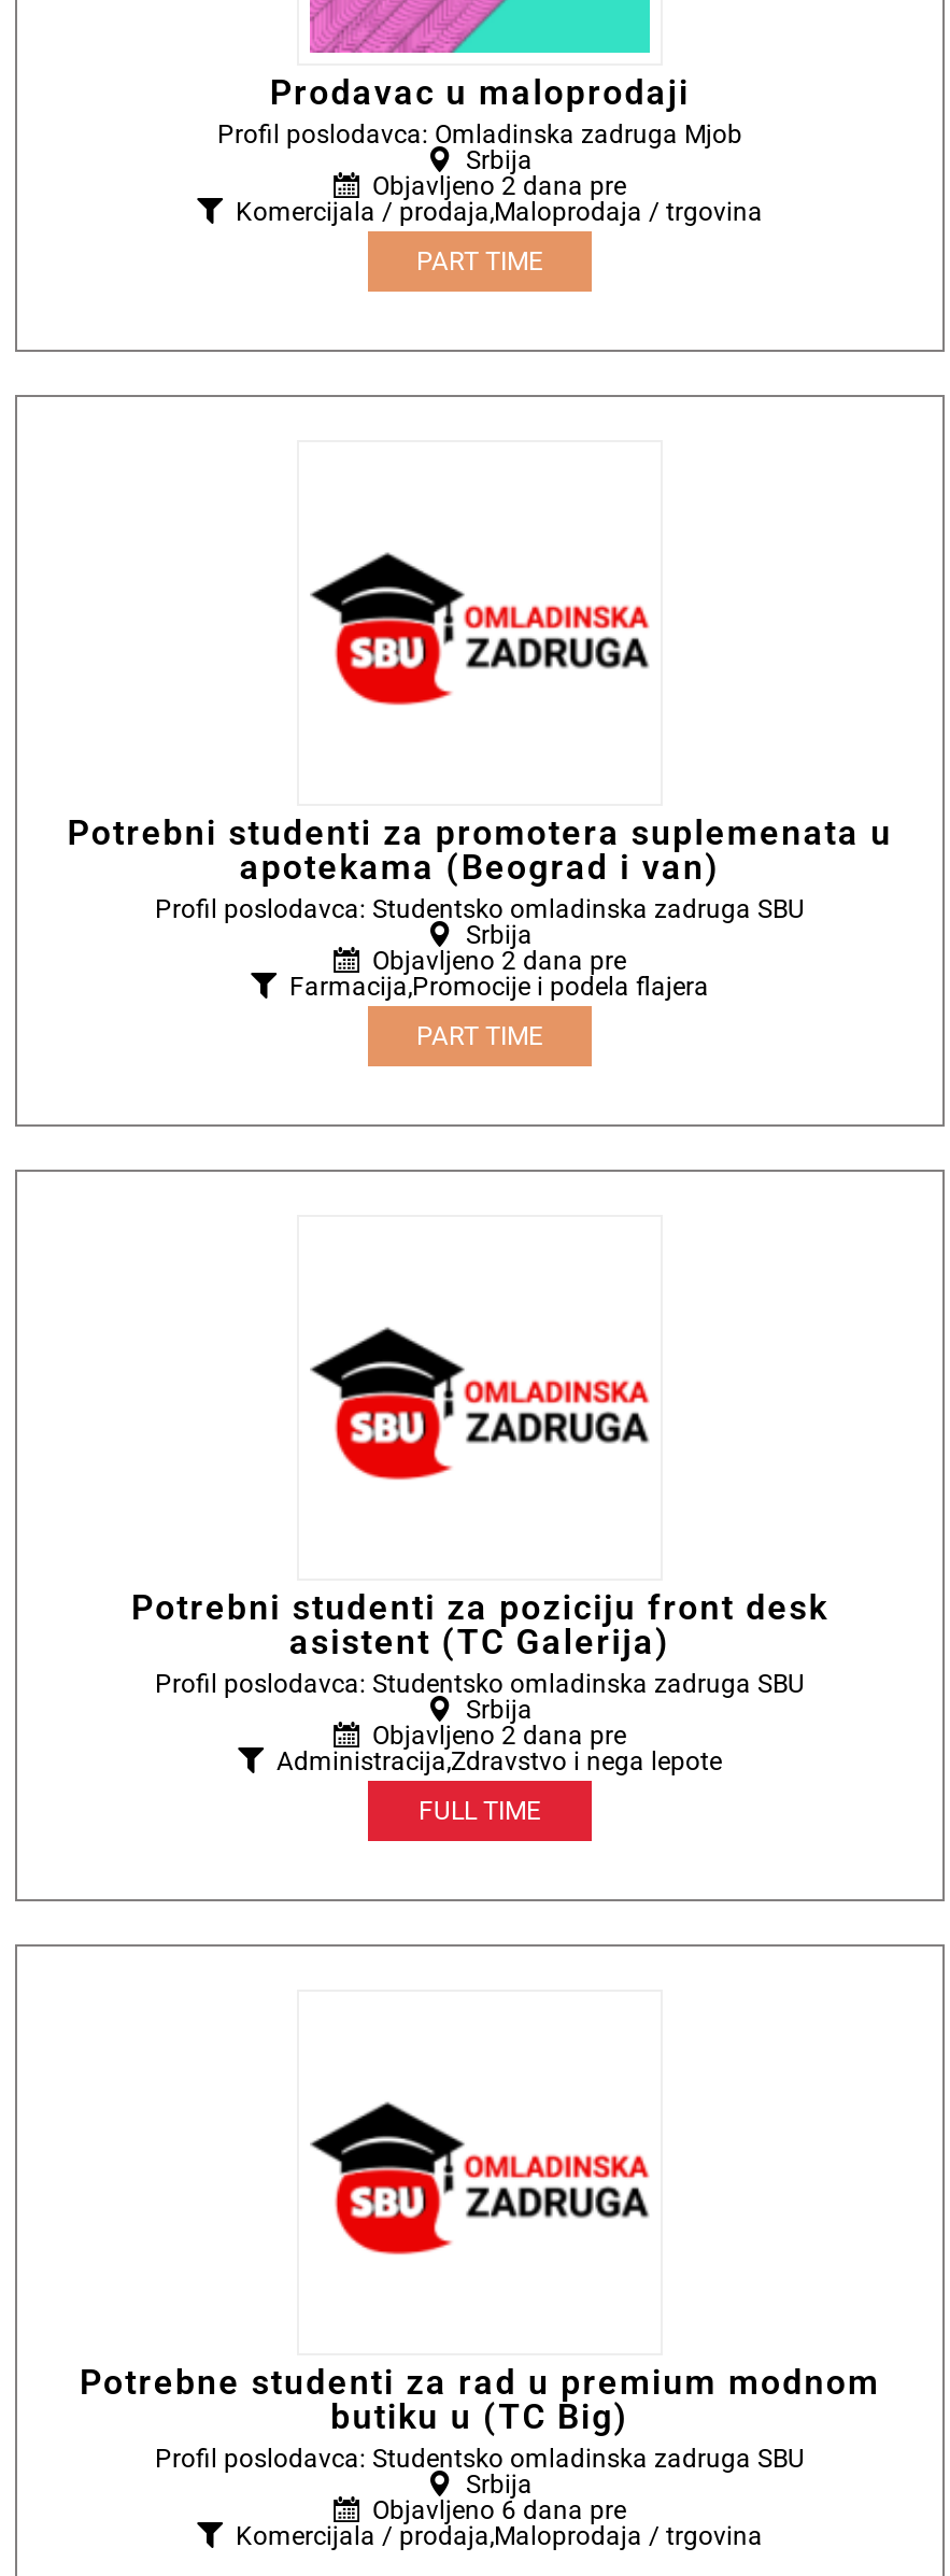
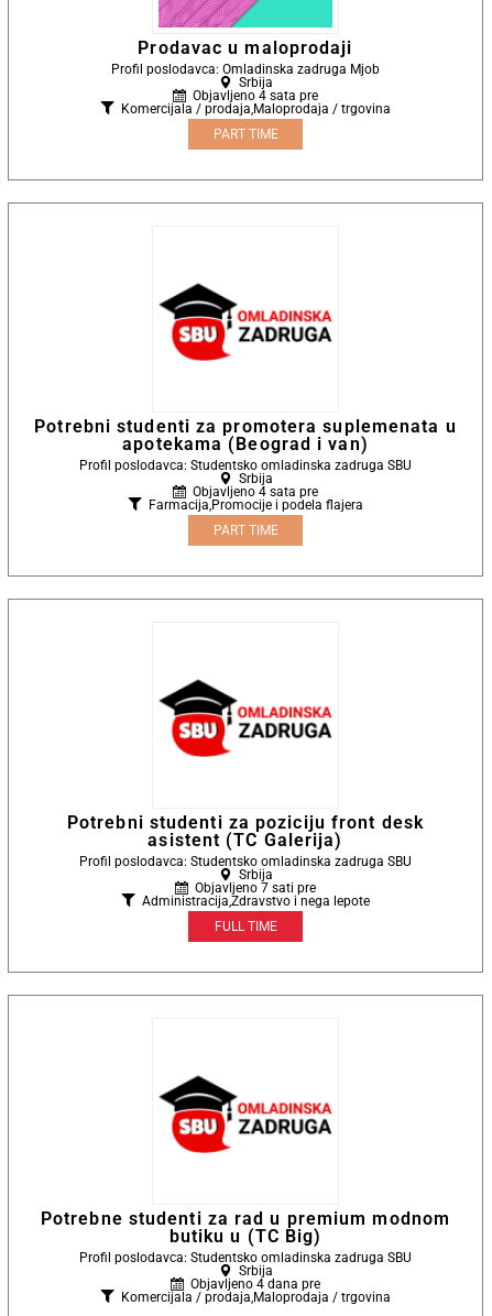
[372,172,626,202] Objavljeno 2 dana pre -> [193,88,318,103] Objavljeno 4 sata pre
[372,947,626,977] Objavljeno 2 dana pre -> [193,484,318,500] Objavljeno 4 sata pre
[372,1722,626,1752] Objavljeno 2 dana pre -> [195,880,316,896] Objavljeno 7 sati pre
[372,2496,626,2527] Objavljeno 6 dana pre -> [190,1276,320,1292] Objavljeno 4 dana pre

